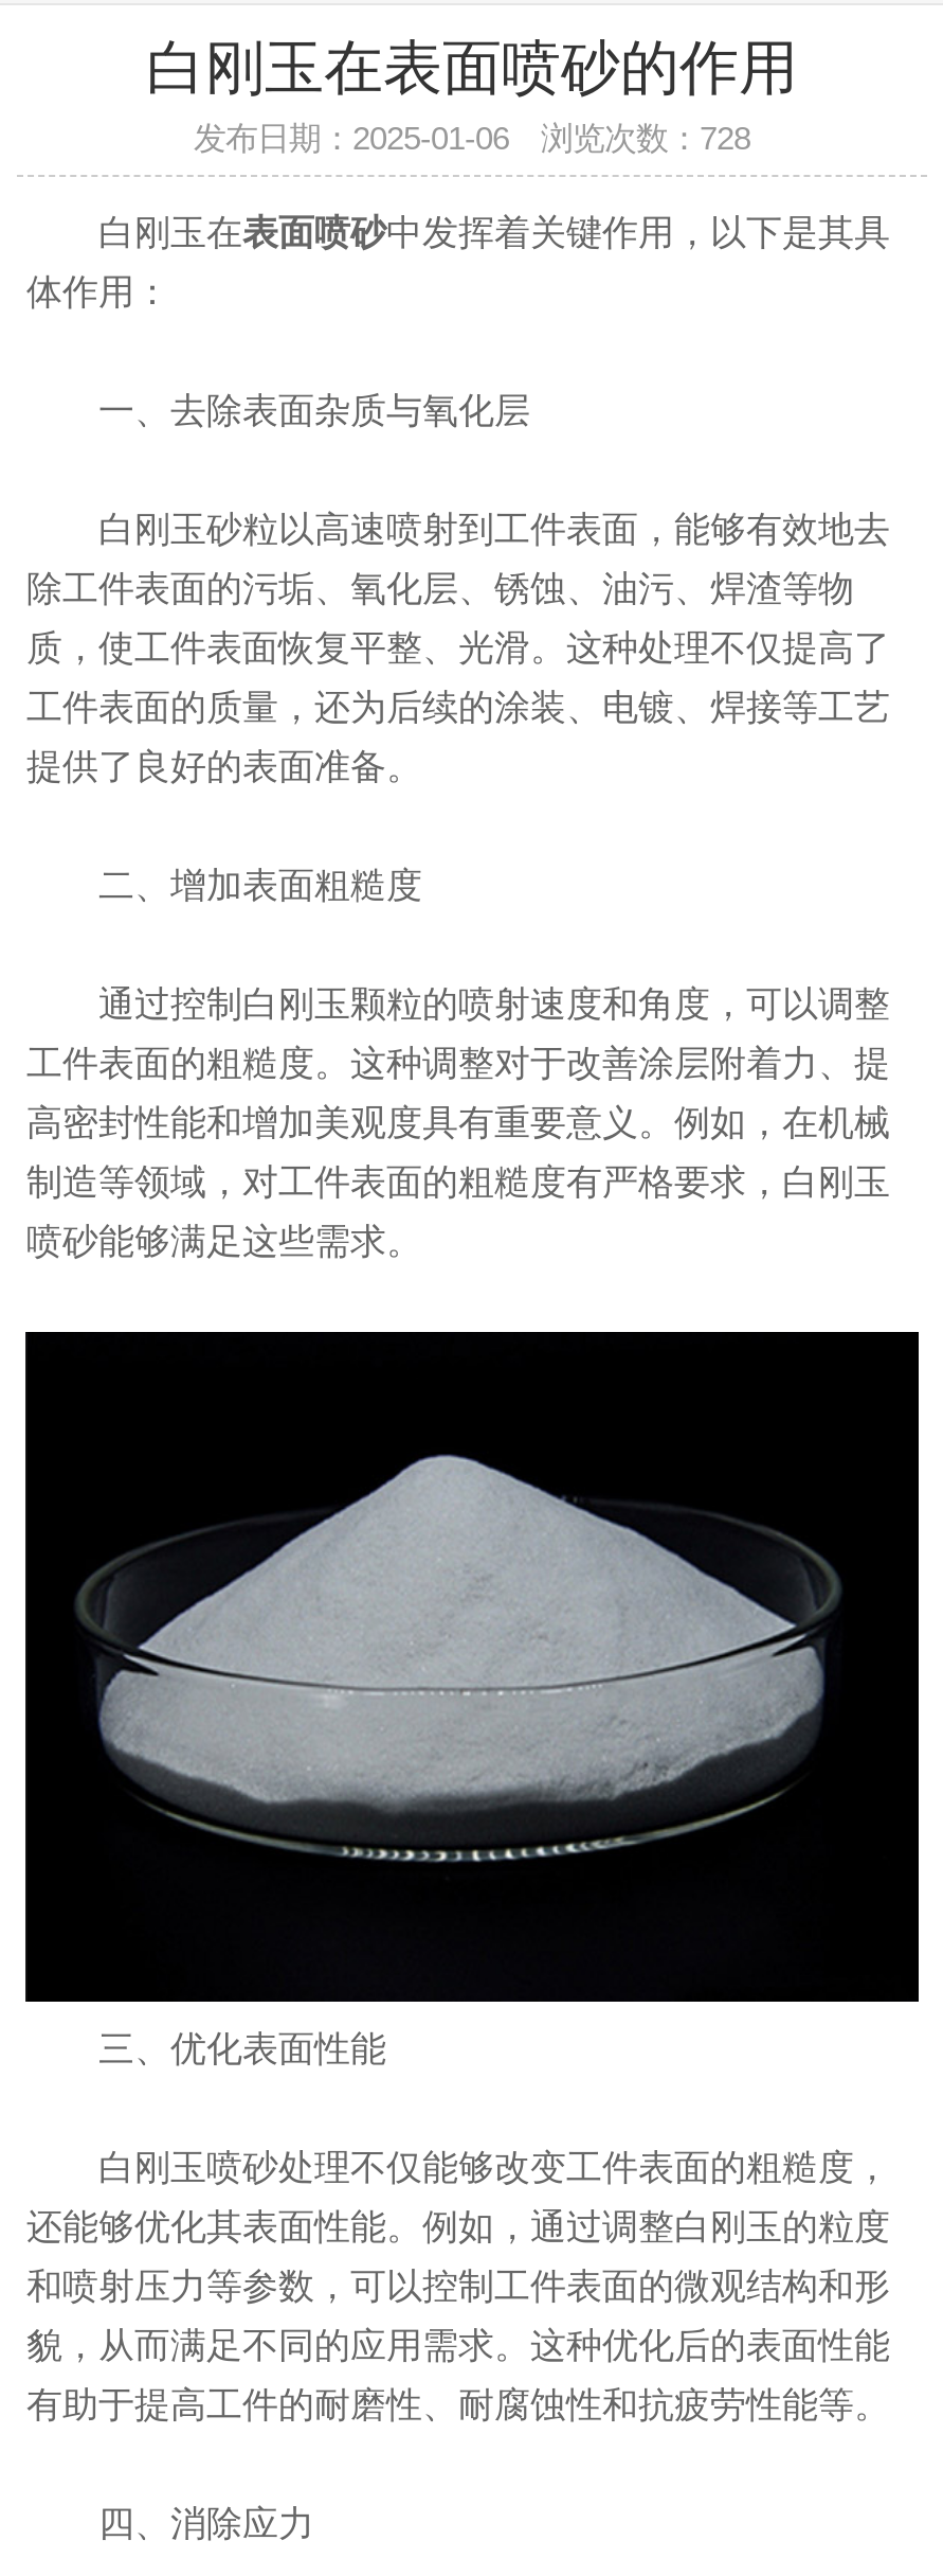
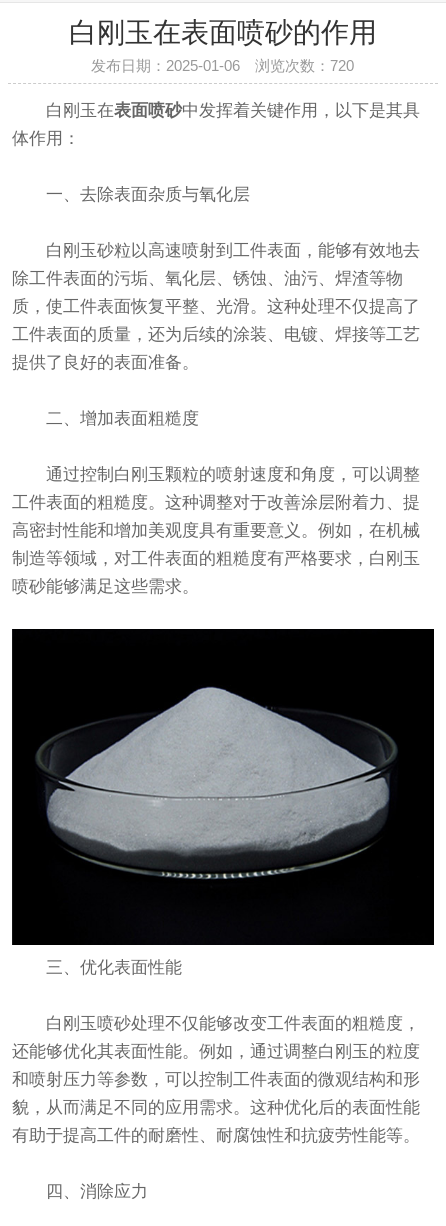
[194,120,750,156] 发布日期：2025-01-06 浏览次数：728 -> [91,57,354,74] 发布日期：2025-01-06 浏览次数：720

